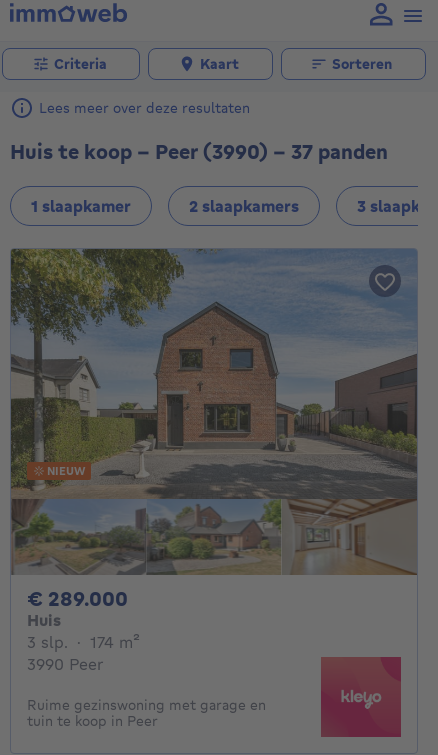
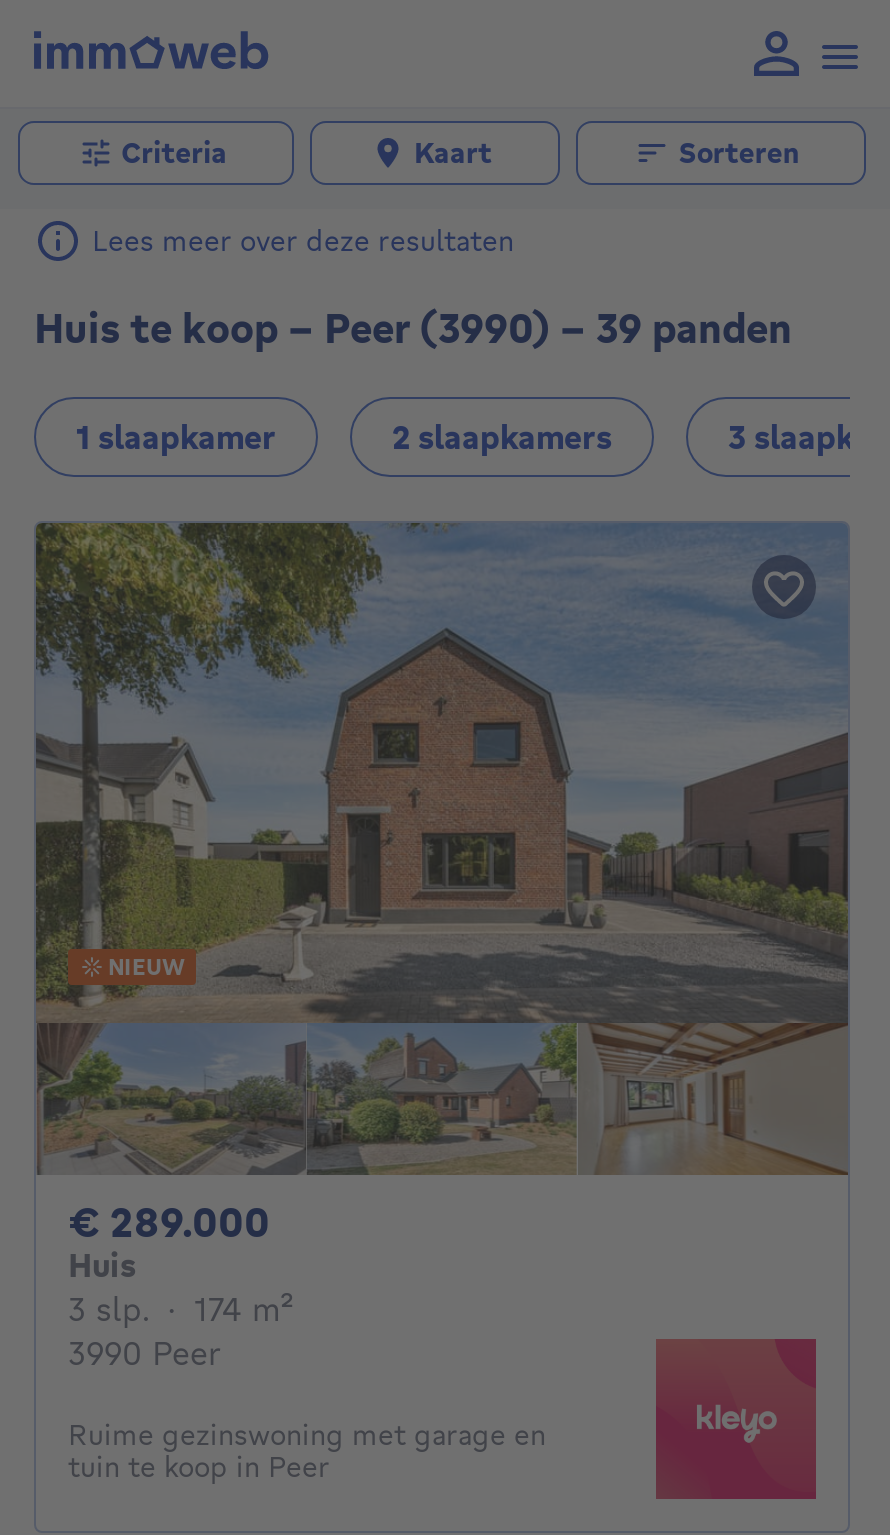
[10,138,388,165] Huis te koop - Peer (3990) - 37 panden -> [34,301,792,355] Huis te koop - Peer (3990) - 39 panden

